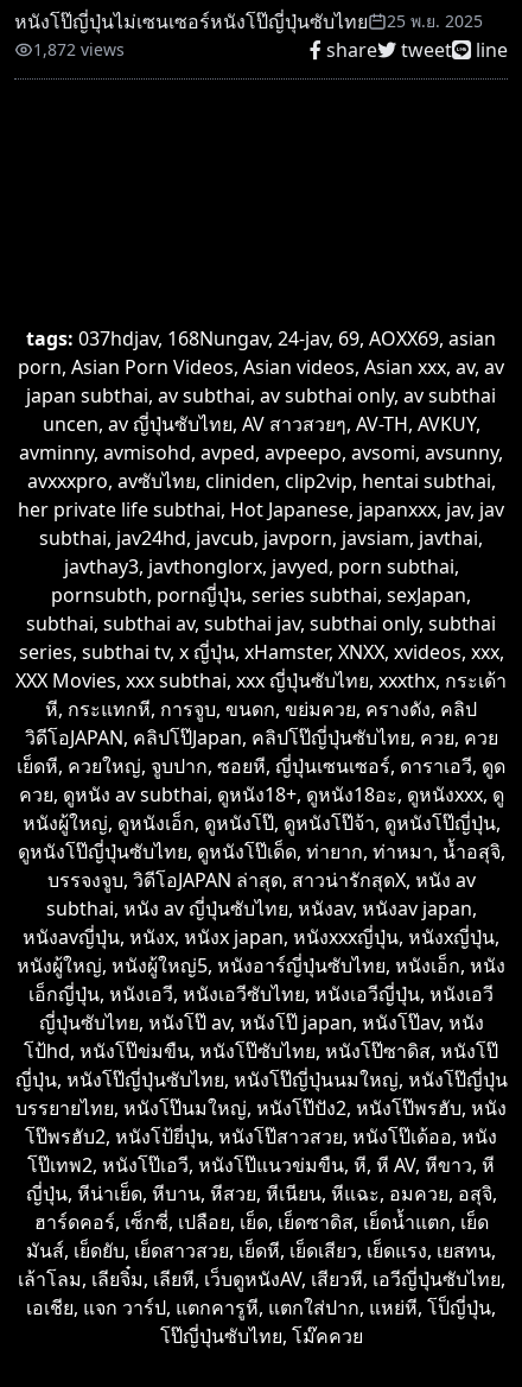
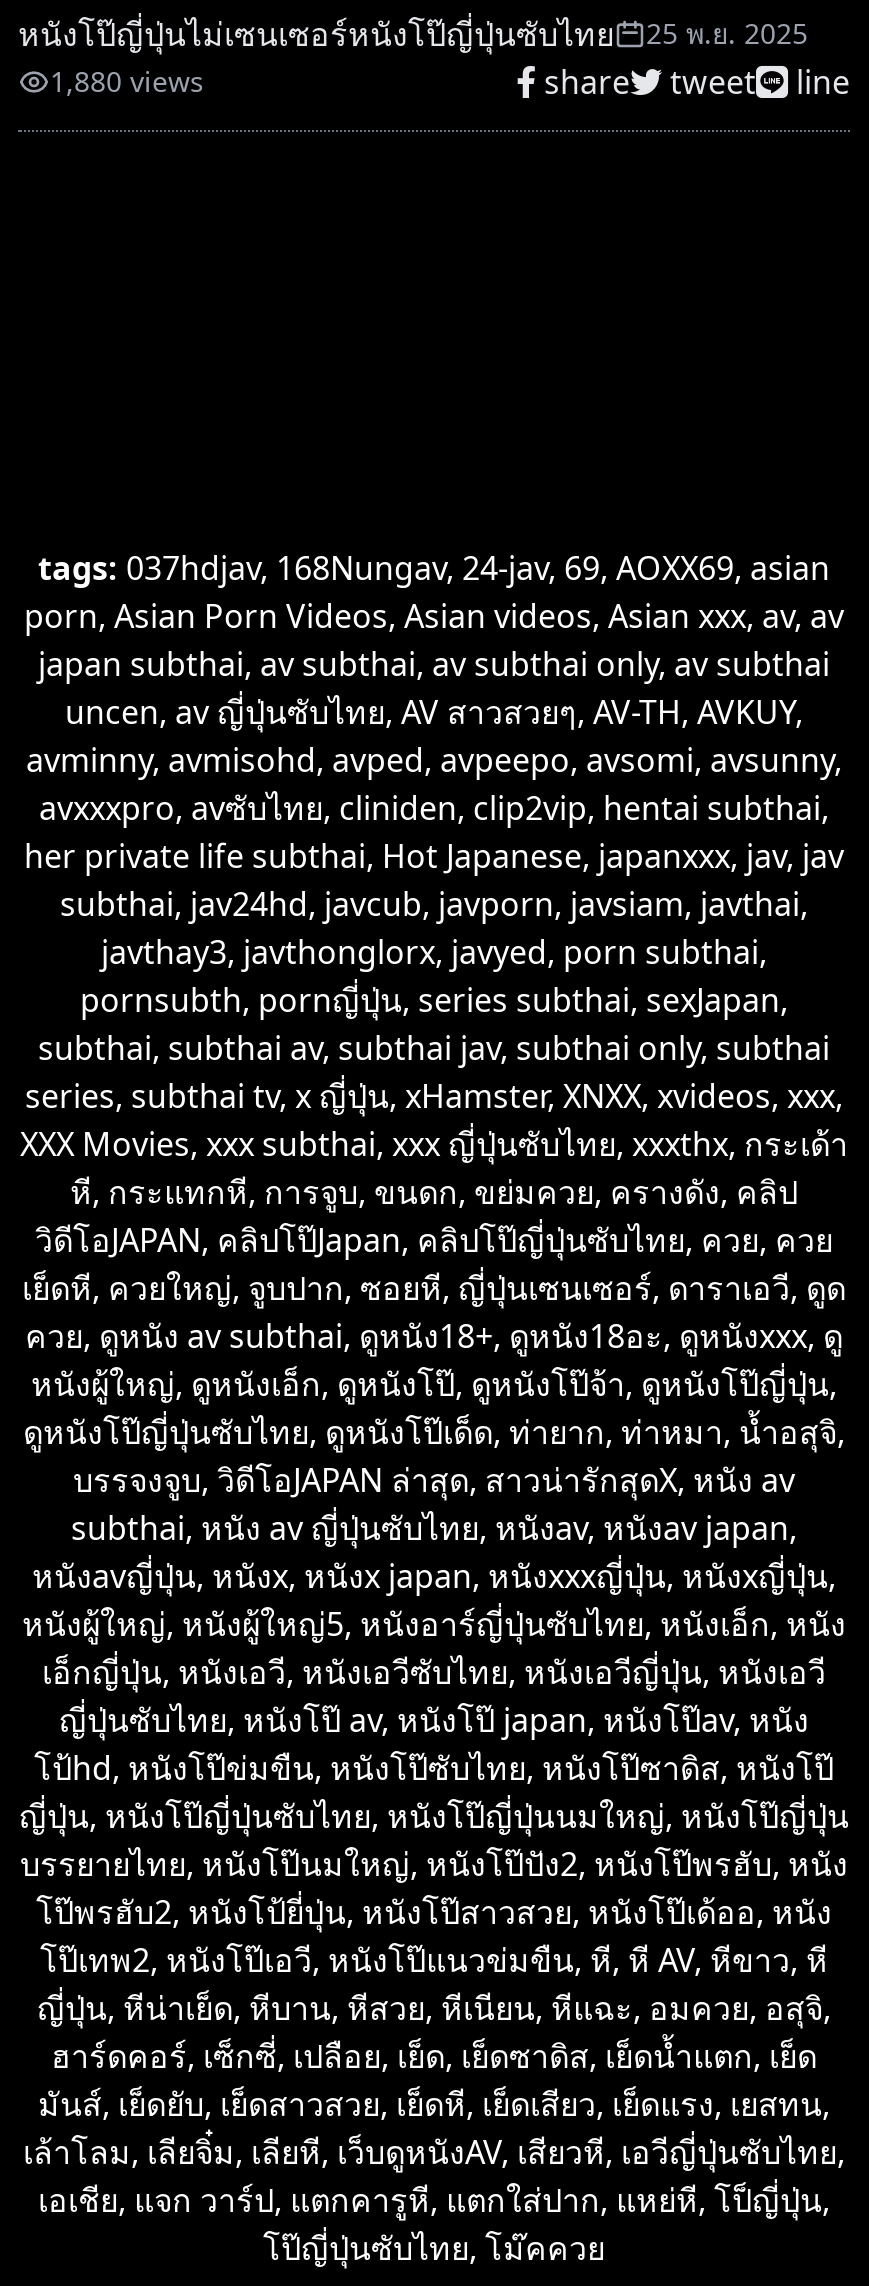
[33,38,125,61] 1,872 views -> [50,62,204,100] 1,880 views

